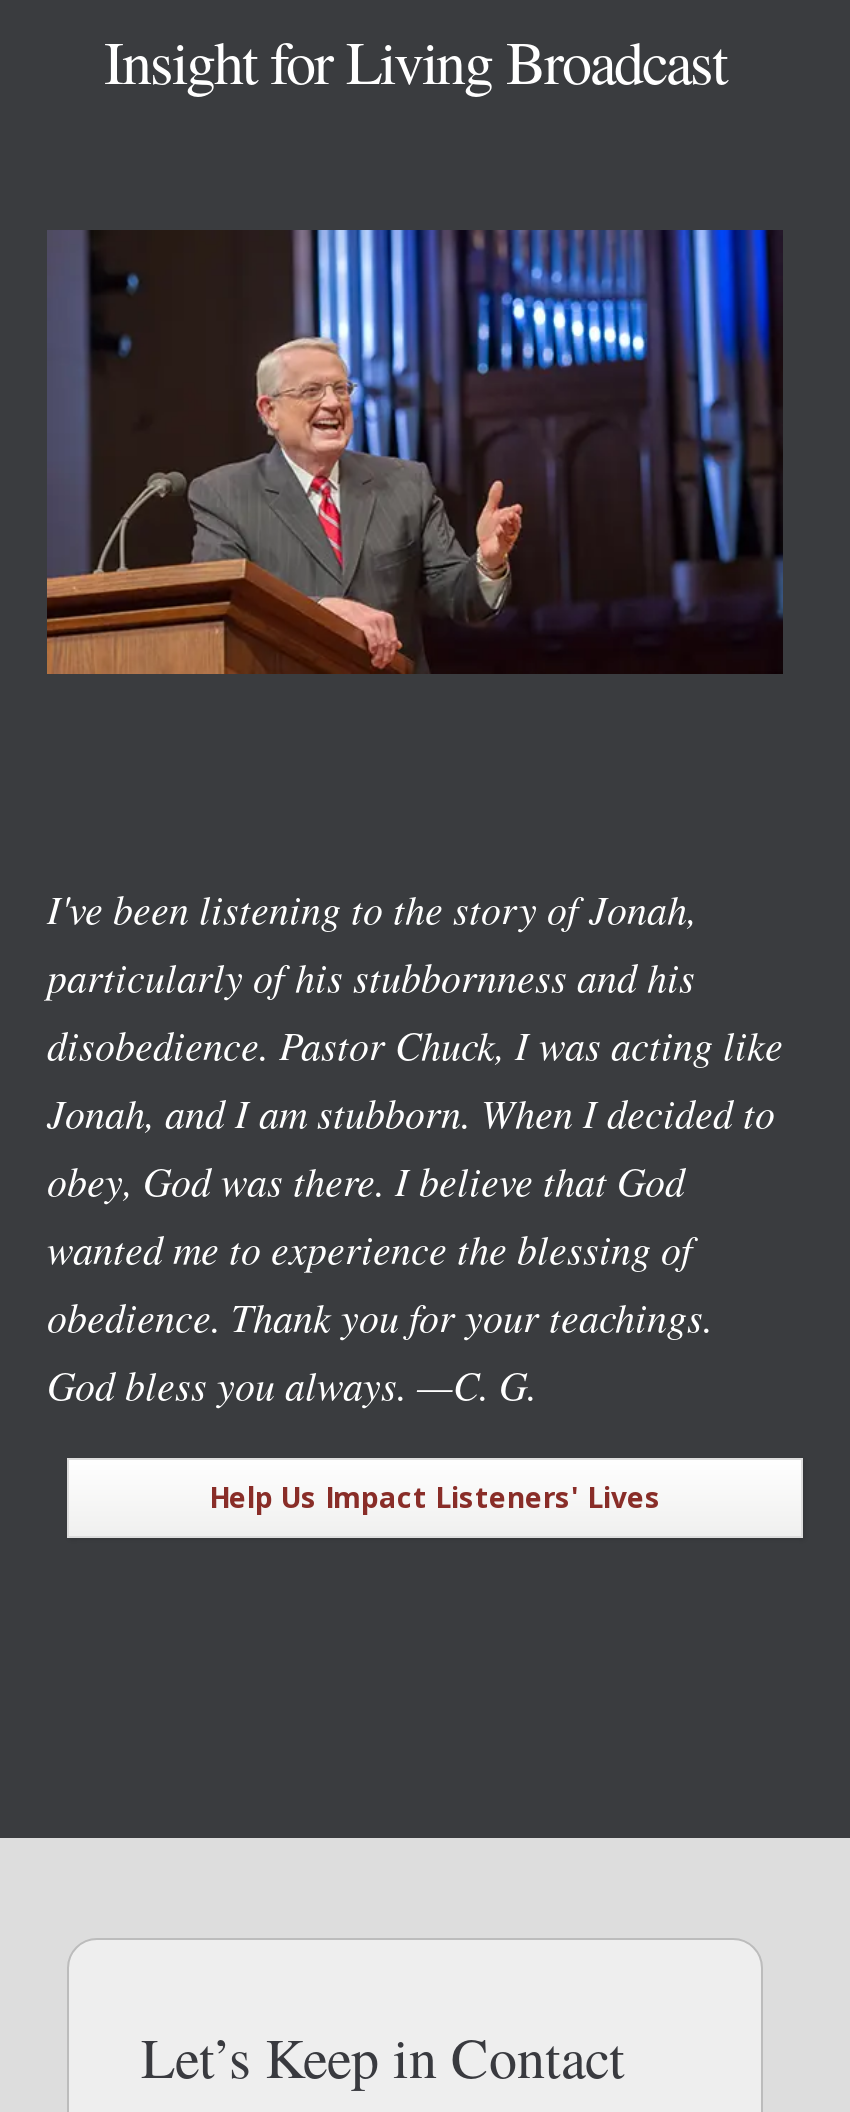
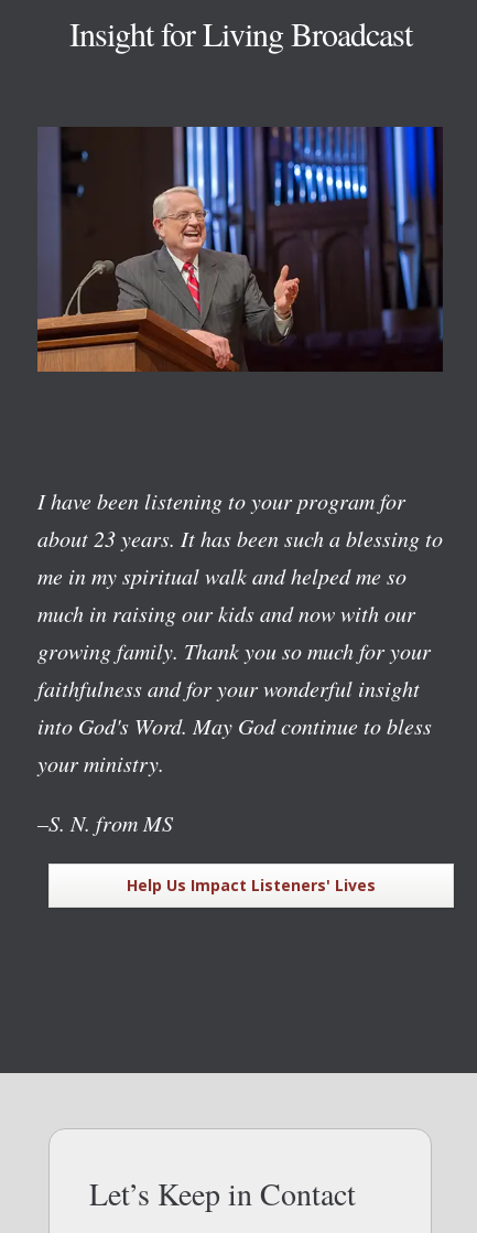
[47,882,783,1410] I've been listening to the story of Jonah, | particularly of his stubbornness and his | disobedience. Pastor Chuck, I was acting like | Jonah, and I am stubborn. When I decided to | obey, God was there. I believe that God | wanted me to experience the blessing of | obedience. Thank you for your teachings. | God bless you always. —C. G. -> [37,486,443,837] I have been listening to your program for | about 23 years. It has been such a blessing to | me in my spiritual walk and helped me so | much in raising our kids and now with our | growing family. Thank you so much for your | faithfulness and for your wonderful insight | into God's Word. May God continue to bless | your ministry. | –S. N. from MS

